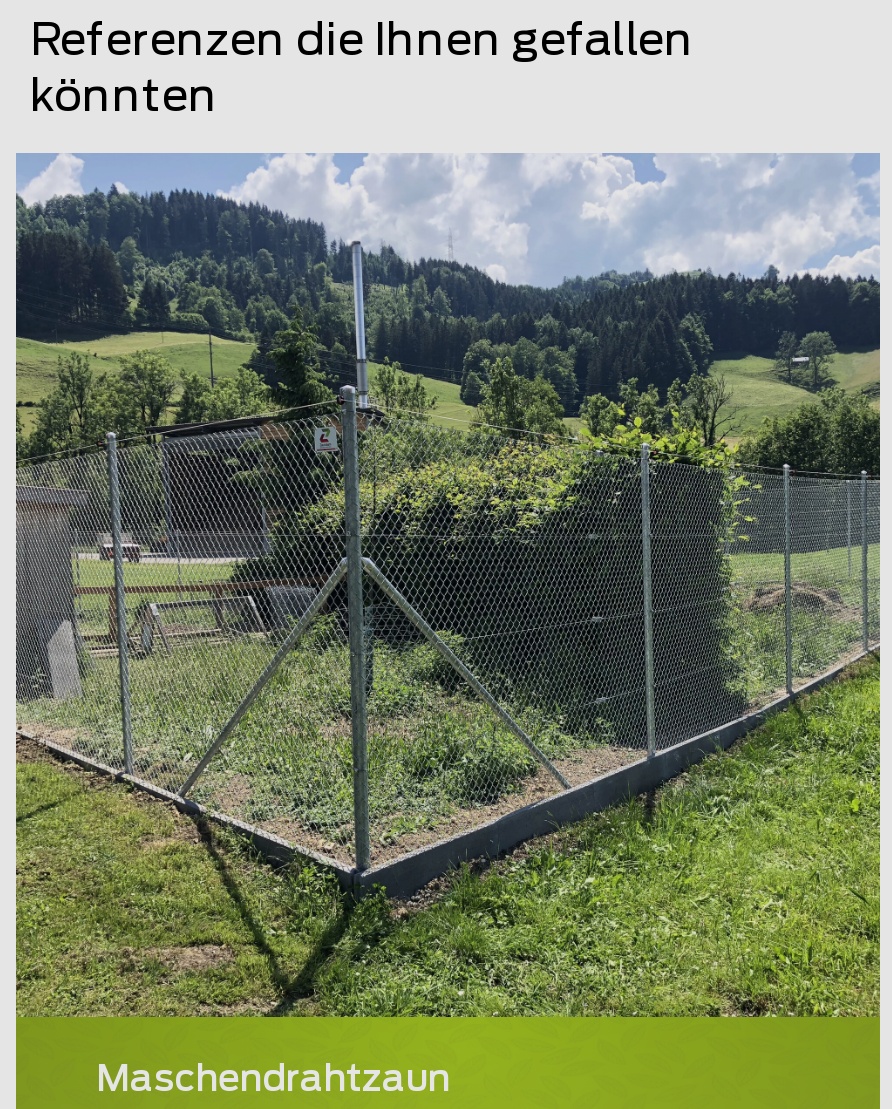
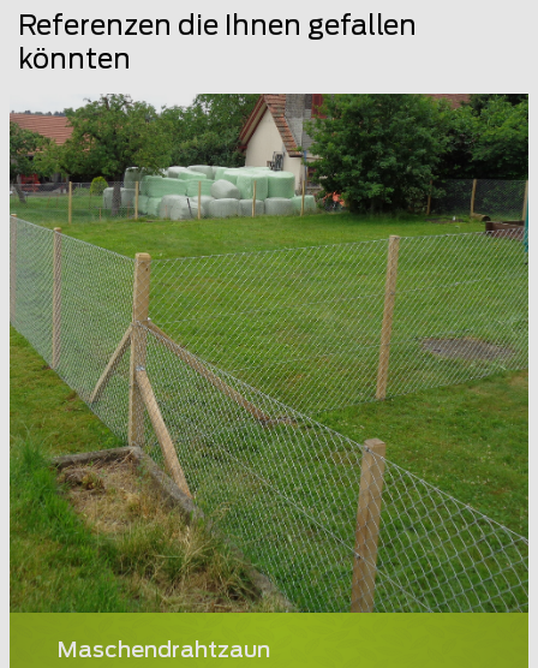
[14,151,882,1019] [image] -> [8,93,530,614] [image]

